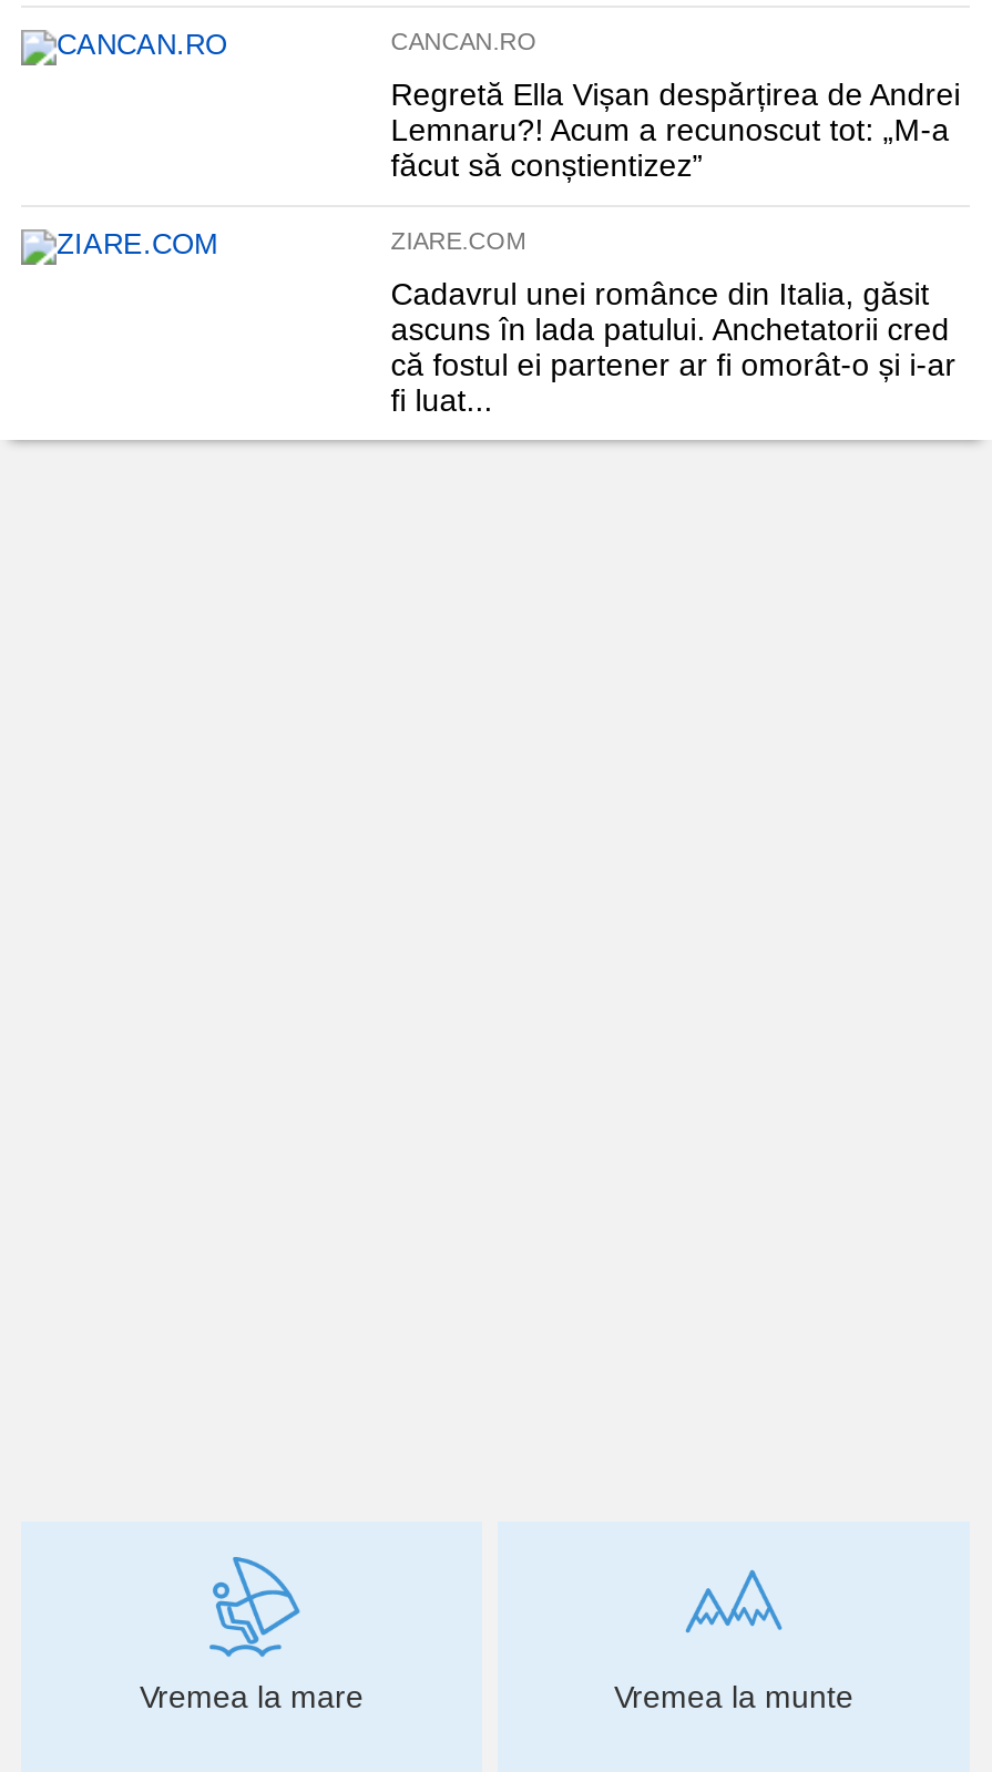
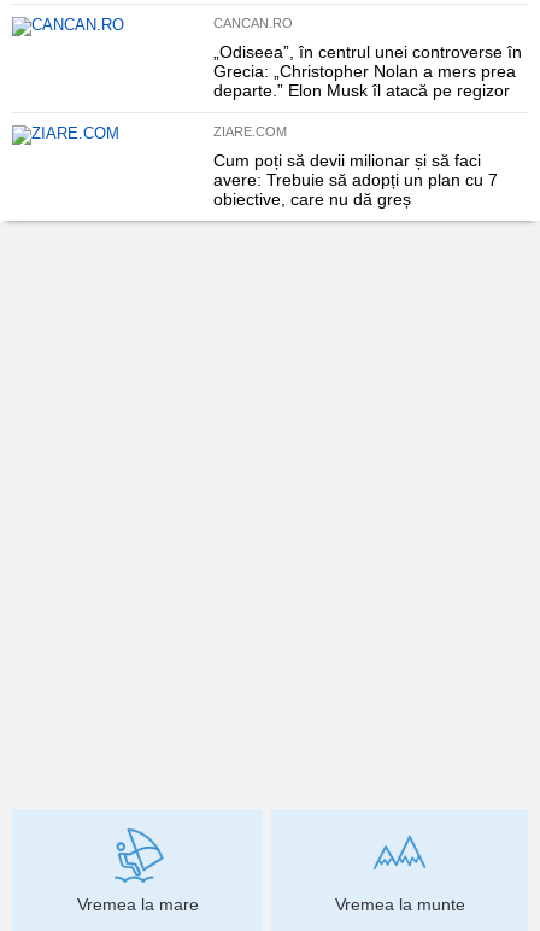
[391,76,961,183] Regretă Ella Vișan despărțirea de Andrei | Lemnaru?! Acum a recunoscut tot: „M-a | făcut să conștientizez” -> [213,42,522,100] „Odiseea”, în centrul unei controverse în | Grecia: „Christopher Nolan a mers prea | departe.” Elon Musk îl atacă pe regizor
[391,276,956,418] Cadavrul unei românce din Italia, găsit | ascuns în lada patului. Anchetatorii cred | că fostul ei partener ar fi omorât-o și i-ar | fi luat... -> [213,151,498,209] Cum poți să devii milionar și să faci | avere: Trebuie să adopți un plan cu 7 | obiective, care nu dă greș

